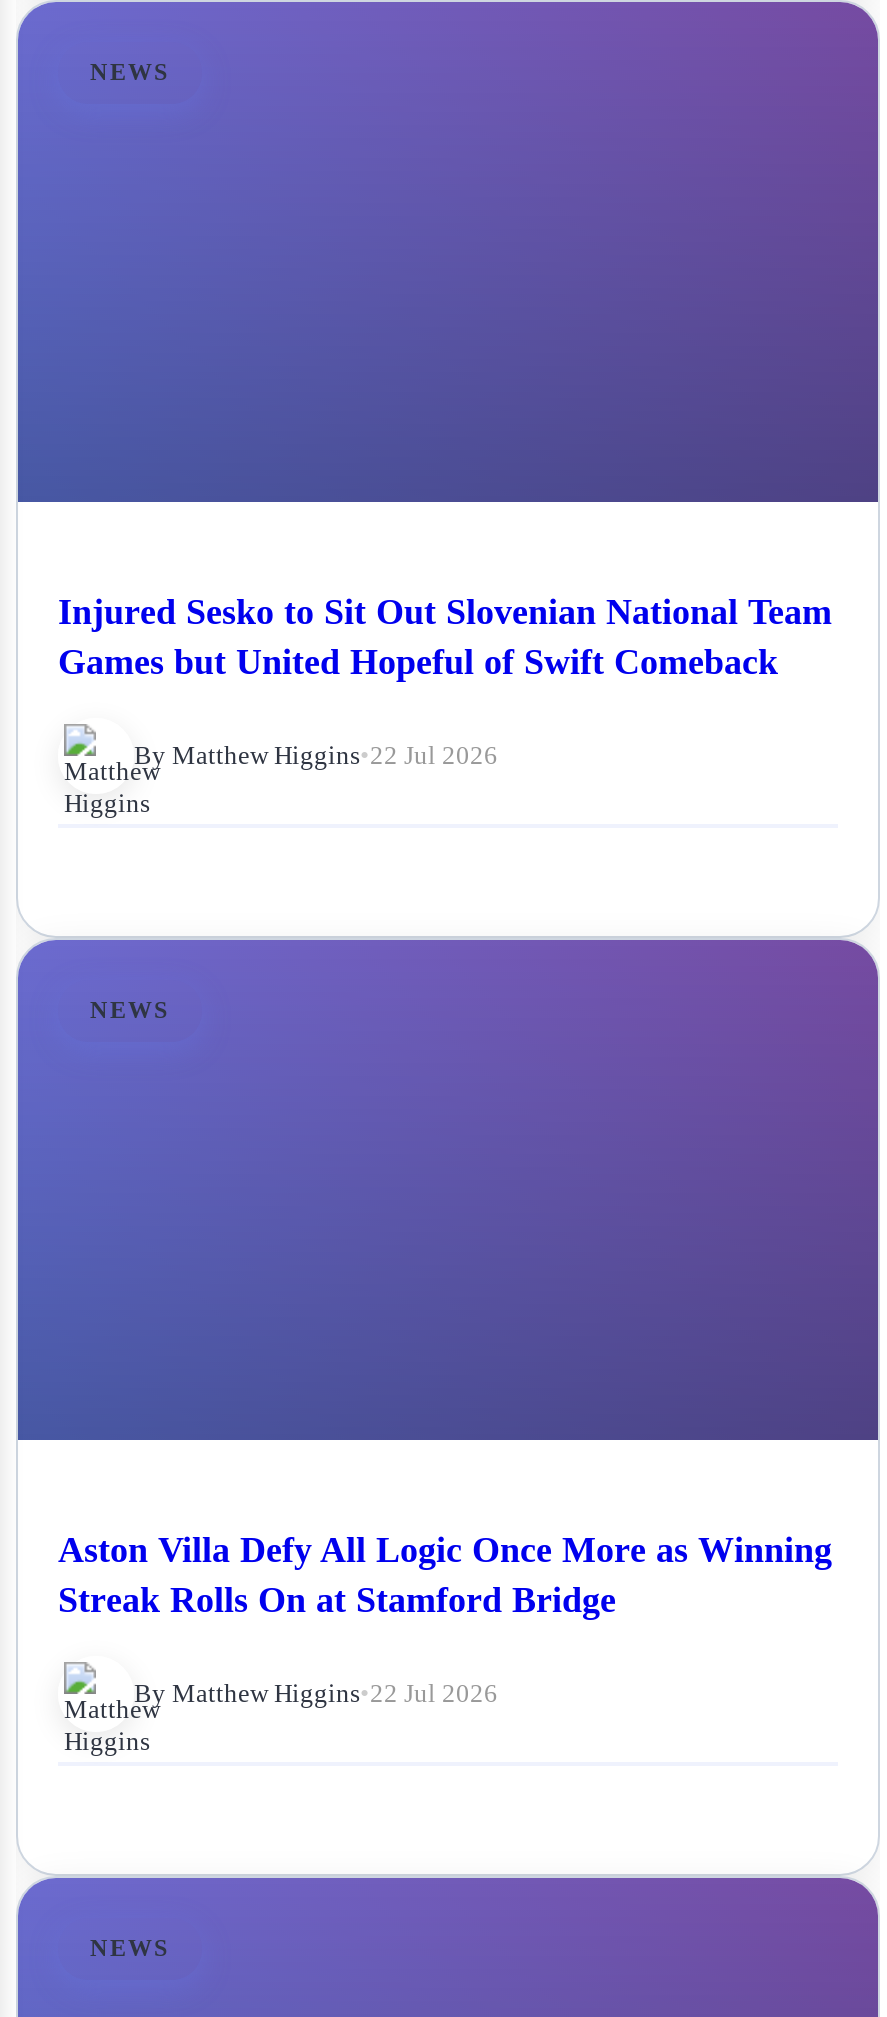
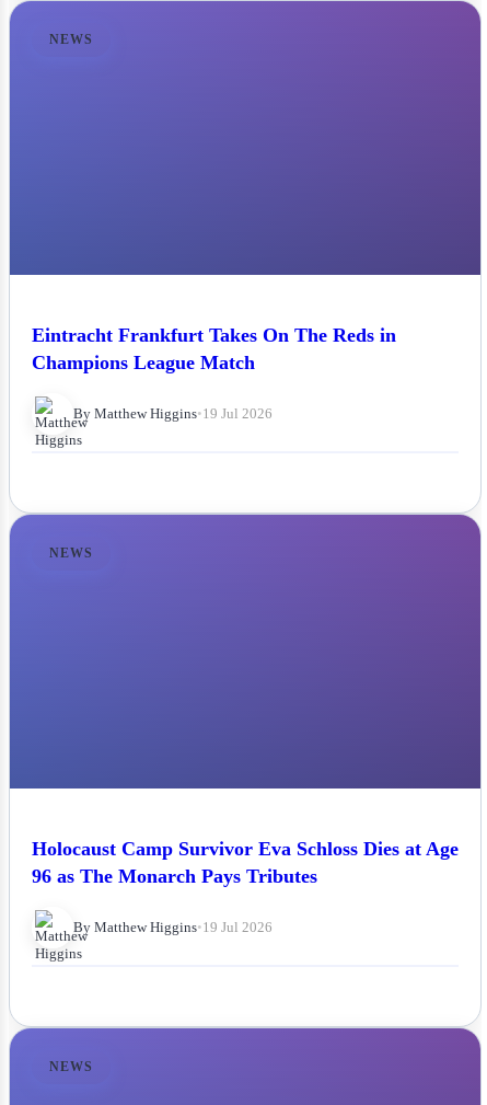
[58,593,832,683] Injured Sesko to Sit Out Slovenian National Team | Games but United Hopeful of Swift Comeback -> [32,324,396,374] Eintracht Frankfurt Takes On The Reds in | Champions League Match
[134,741,498,771] By Matthew Higgins • 22 Jul 2026 -> [73,406,273,422] By Matthew Higgins • 19 Jul 2026
[58,1531,832,1621] Aston Villa Defy All Logic Once More as Winning | Streak Rolls On at Stamford Bridge -> [32,838,459,887] Holocaust Camp Survivor Eva Schloss Dies at Age | 96 as The Monarch Pays Tributes
[134,1679,498,1709] By Matthew Higgins • 22 Jul 2026 -> [73,919,273,936] By Matthew Higgins • 19 Jul 2026

